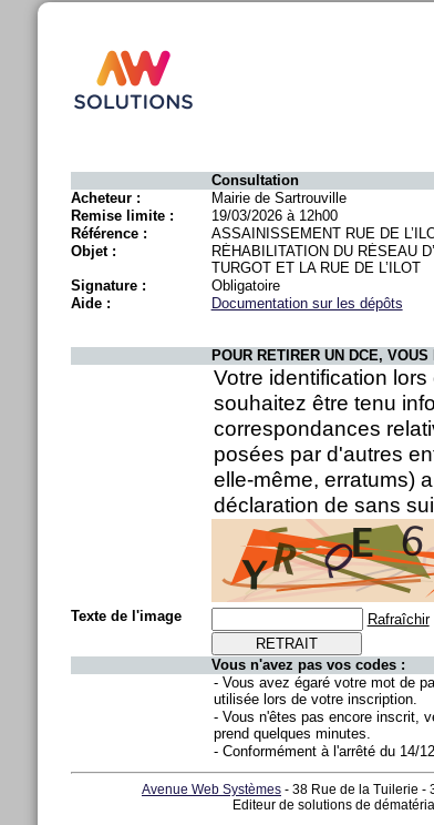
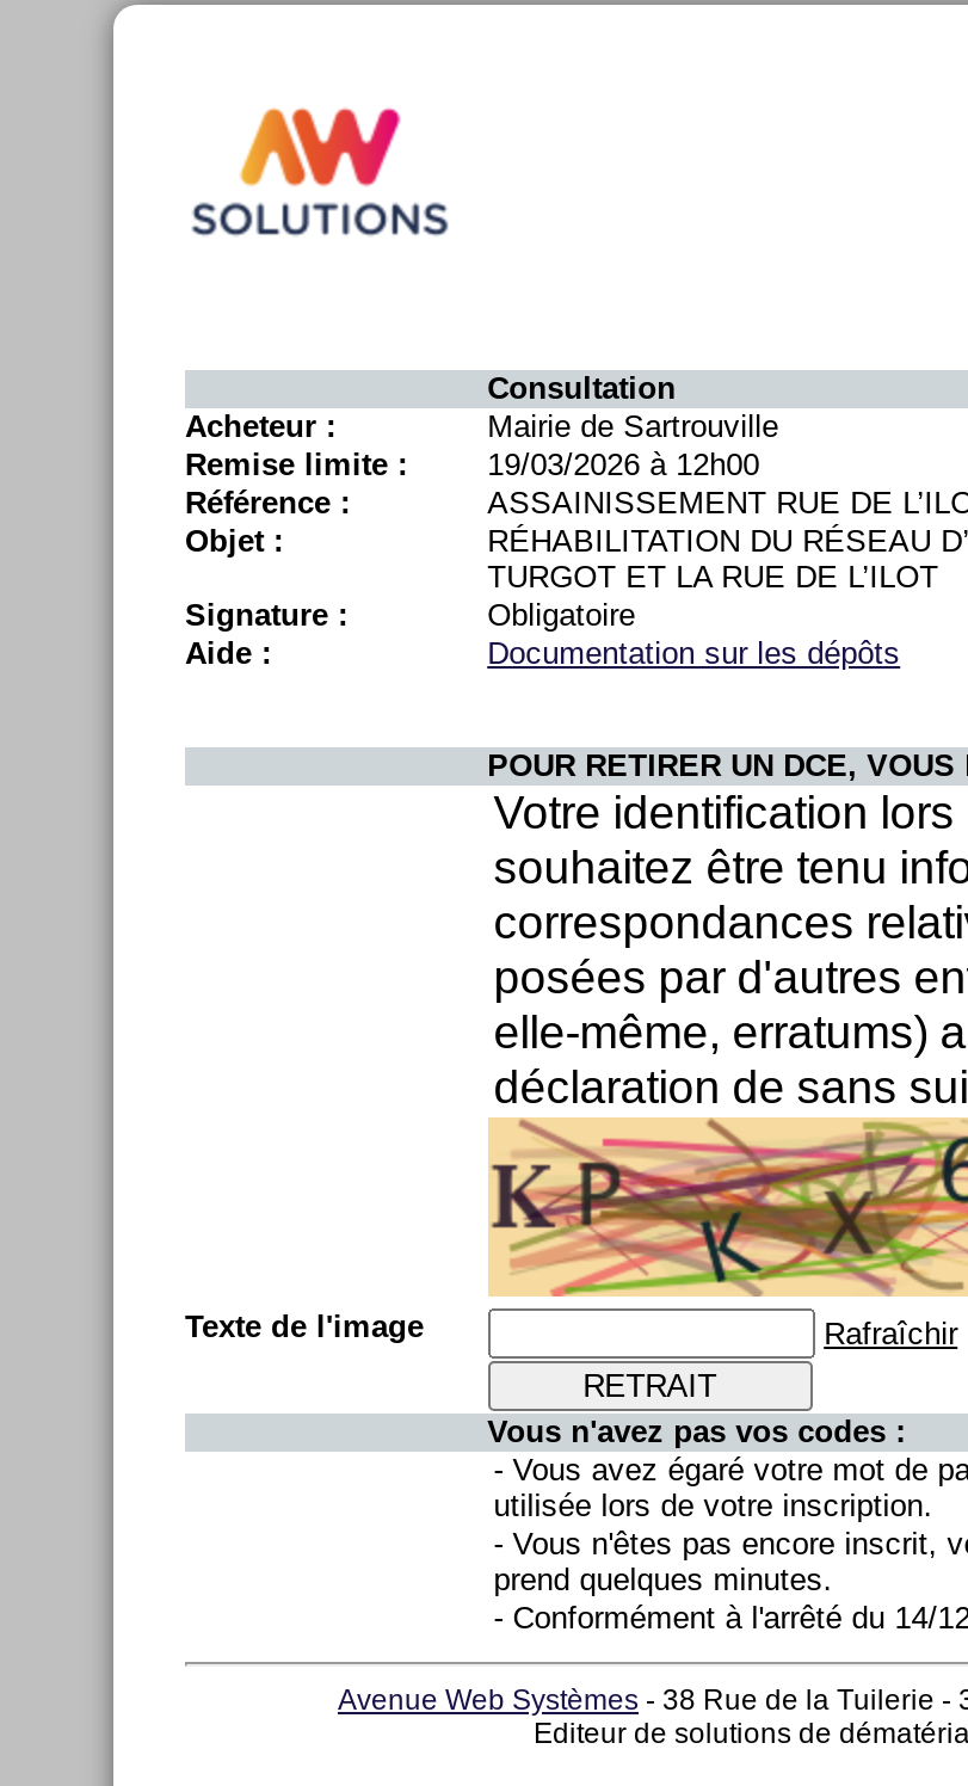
[214,521,431,601] [image] -> [491,1120,961,1297] [image]

